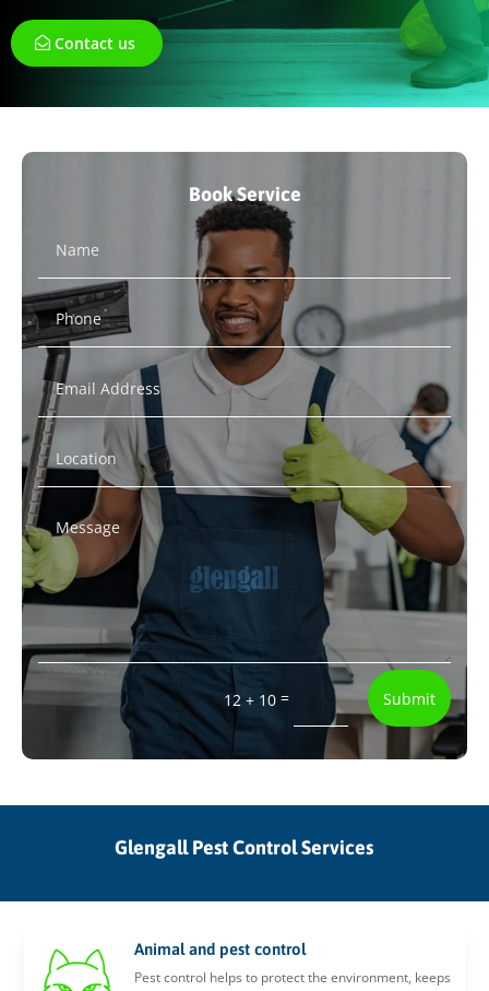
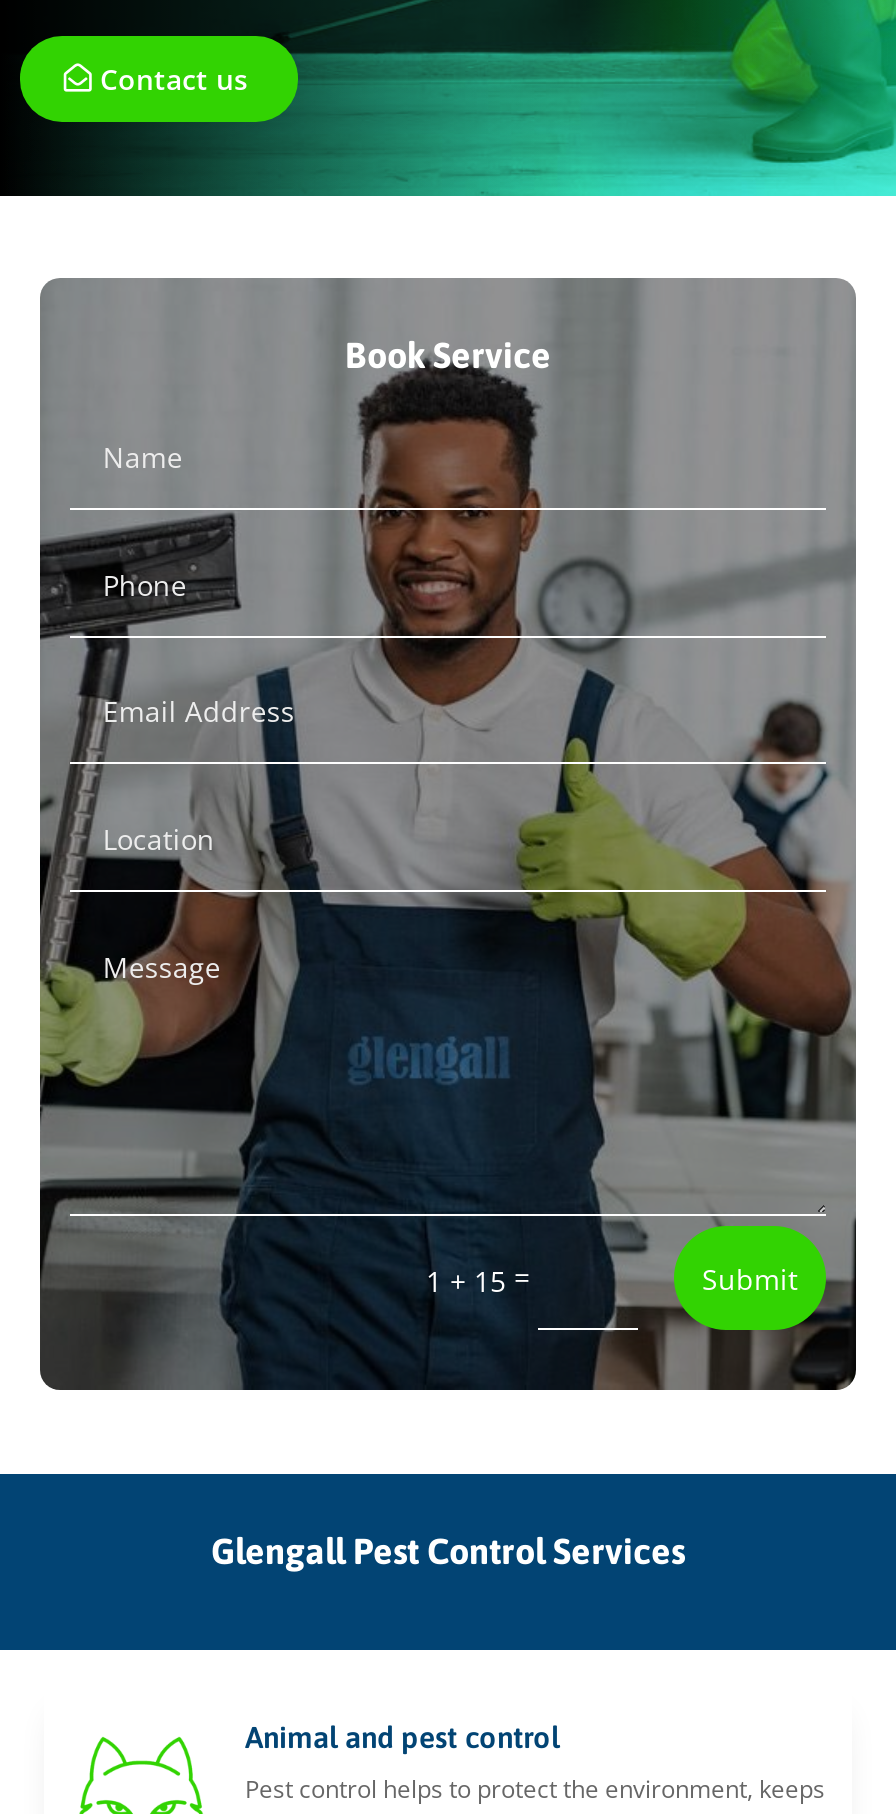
[224,687,294,710] 12 + 10 = -> [426,1258,538,1300] 1 + 15 =

